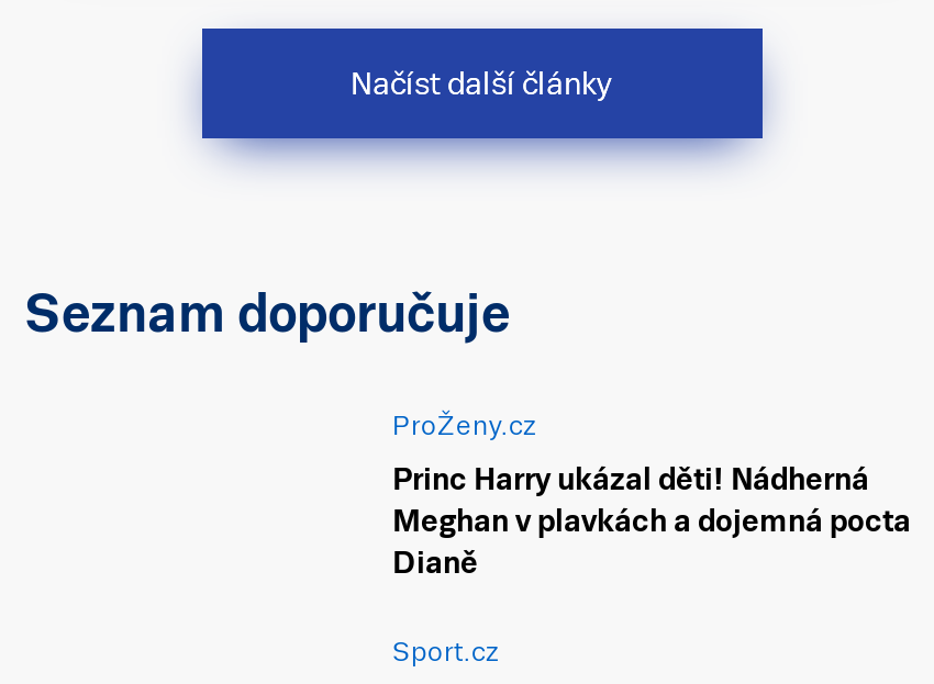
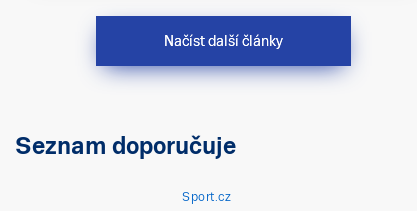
[392,411,911,580] ProŽeny.cz | Princ Harry ukázal děti! Nádherná | Meghan v plavkách a dojemná pocta | Dianě -> none

